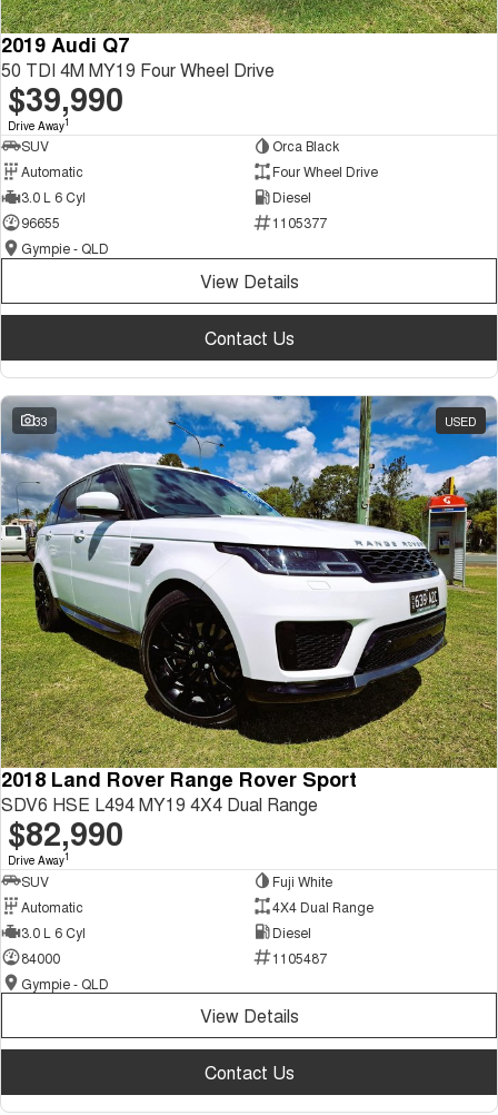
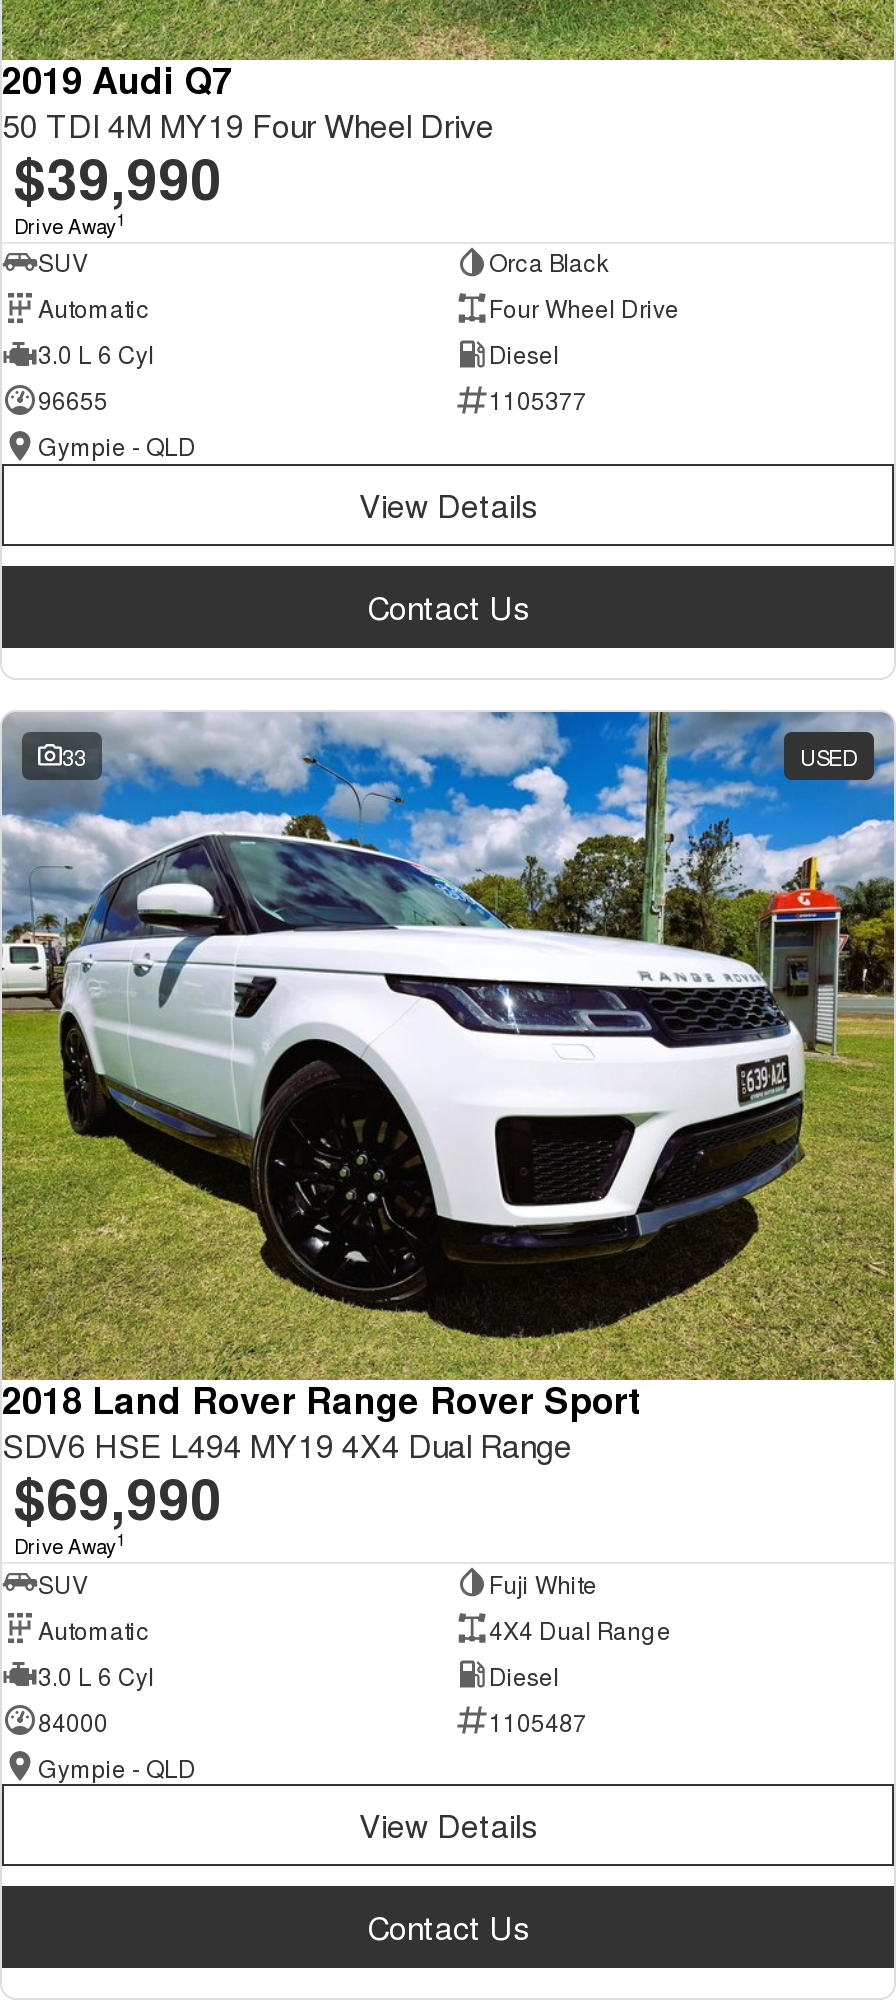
[8,810,123,856] $82,990 -> [14,1457,222,1539] $69,990

